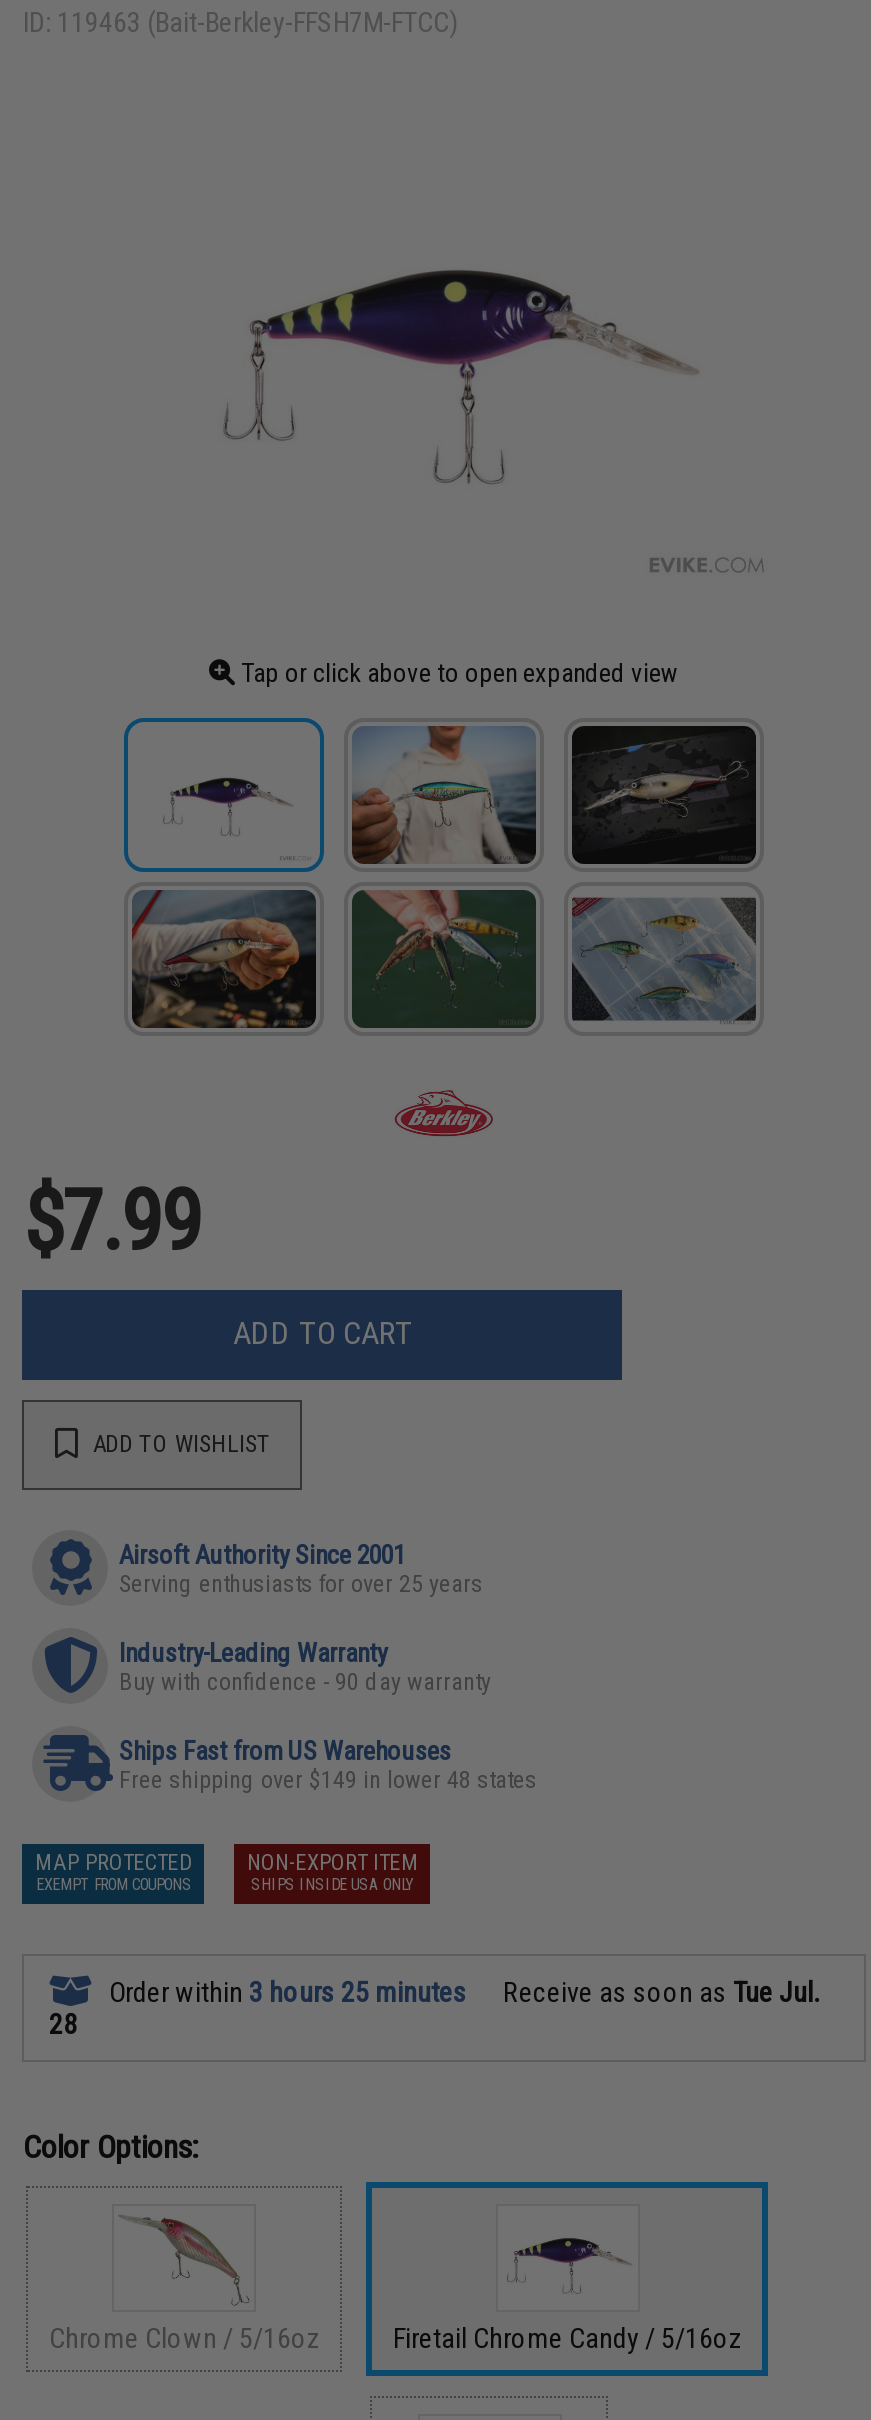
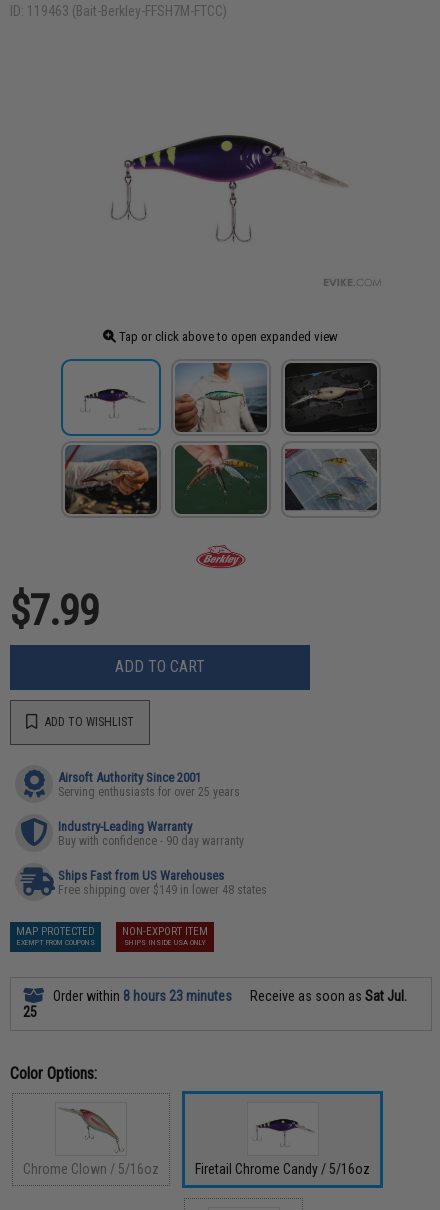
[103,1975,467,2007] Order within 3 hours 25 minutes -> [50,987,232,1003] Order within 8 hours 23 minutes
[497,1975,819,2007] Receive as soon as Tue Jul. -> [247,987,407,1003] Receive as soon as Sat Jul.
[49,2007,77,2039] 28 -> [23,1003,37,1019] 25

